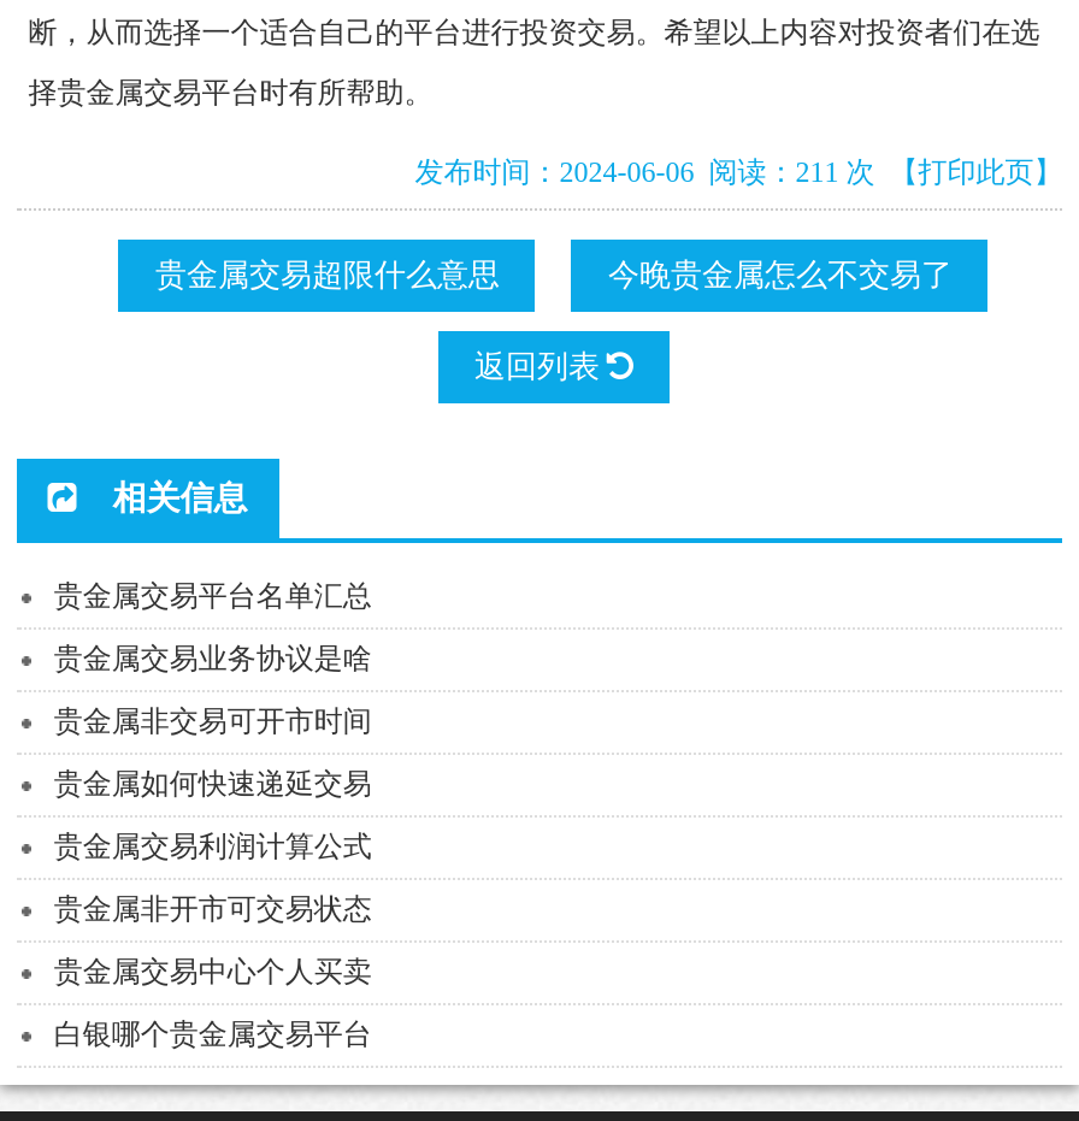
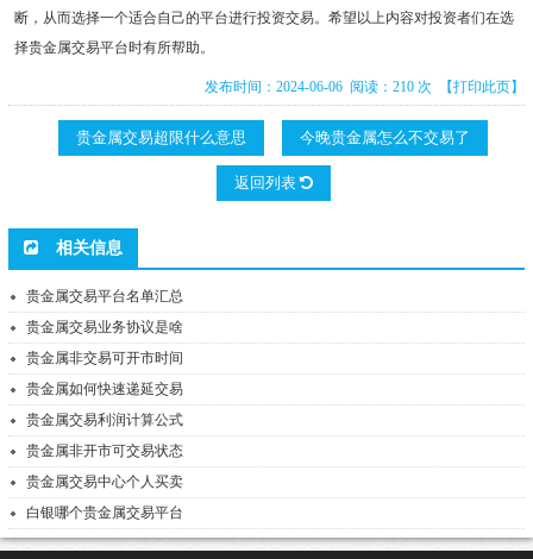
[415,157,1063,190] 发布时间：2024-06-06 阅读：211 次【打印此页】 -> [205,79,525,96] 发布时间：2024-06-06 阅读：210 次【打印此页】

